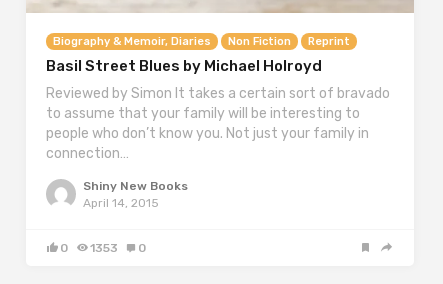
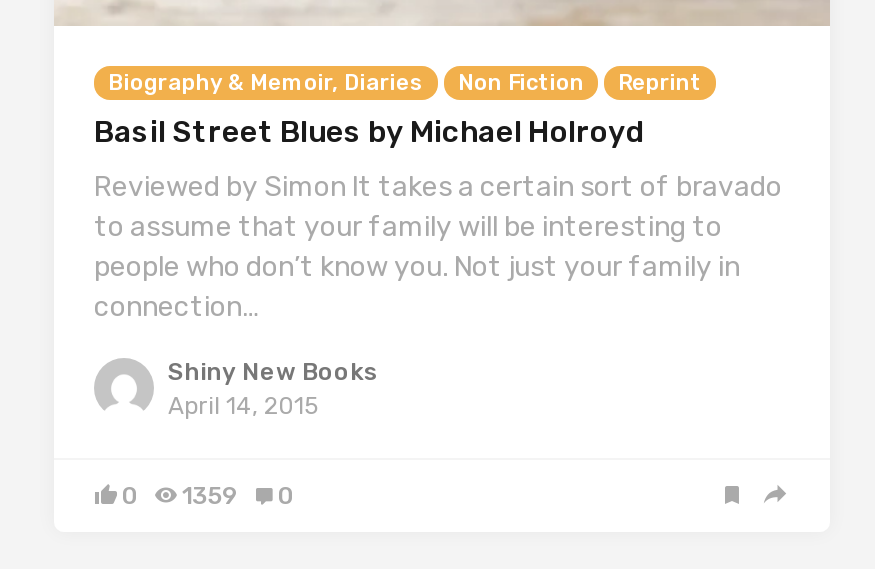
[60,241,146,255] 0 1353 0 -> [122,481,294,509] 0 1359 0

